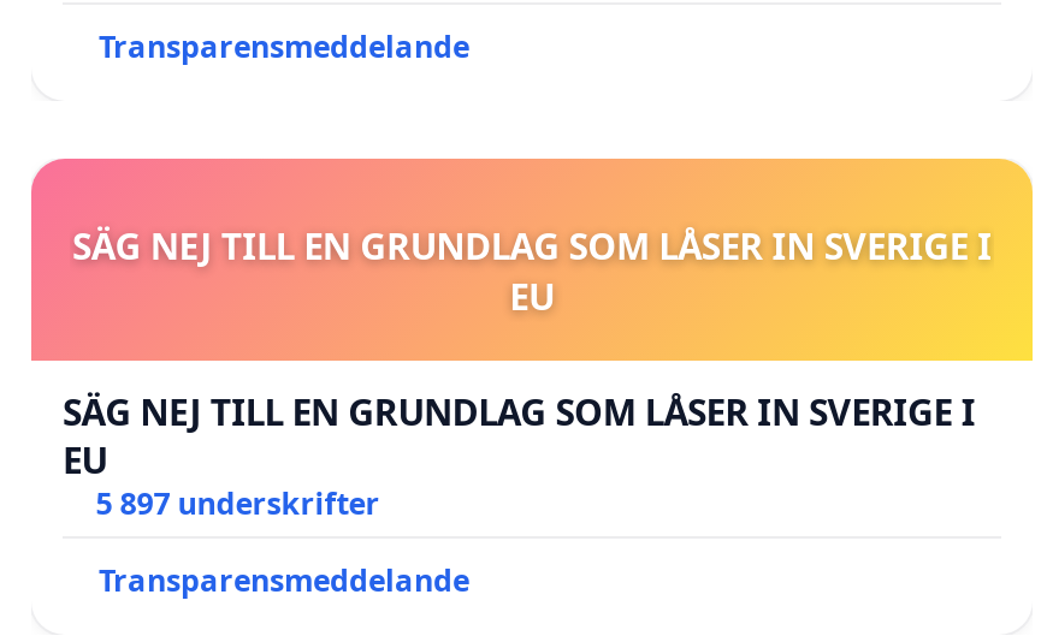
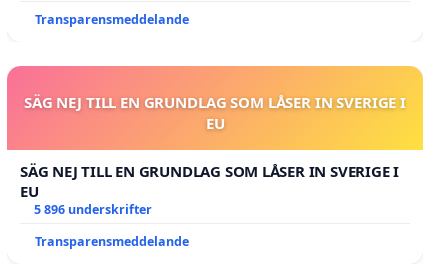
[96,484,380,525] 5 897 underskrifter -> [34,201,152,218] 5 896 underskrifter

